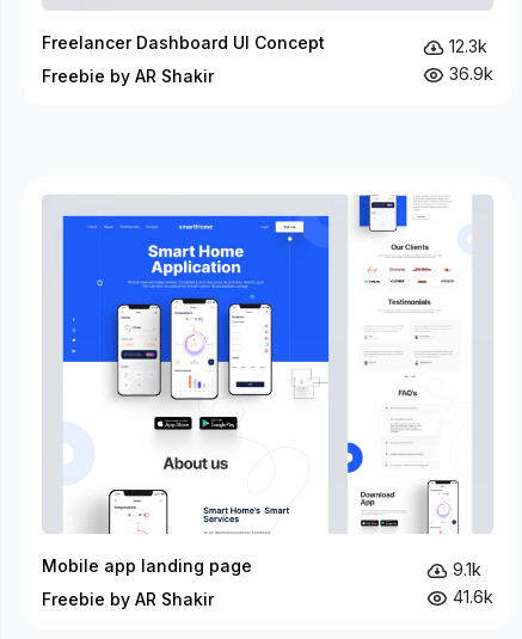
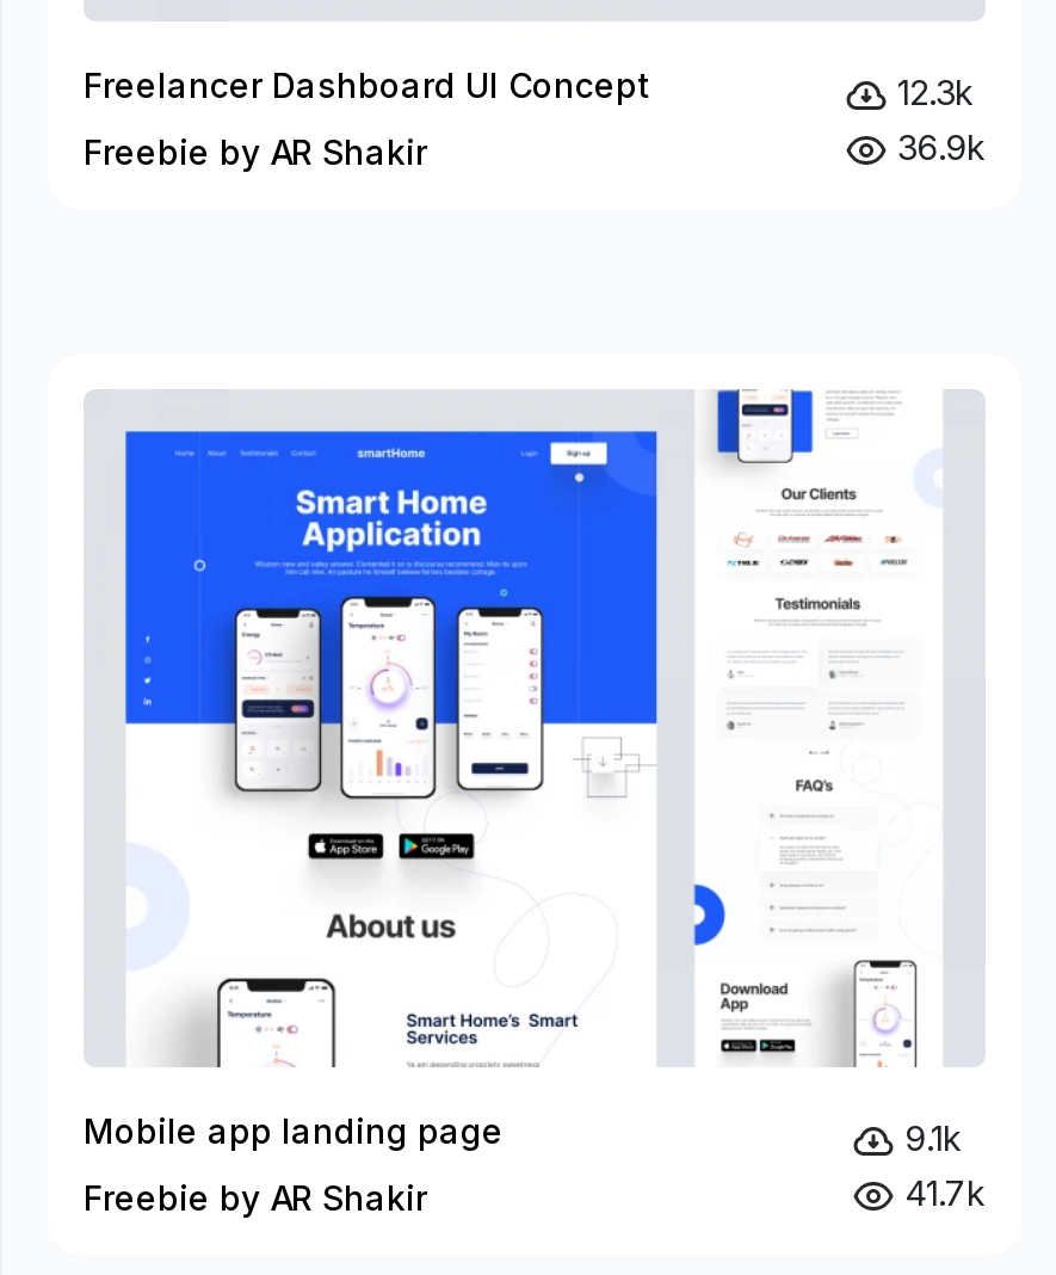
[453,586,493,606] 41.6k -> [904,1171,986,1212] 41.7k

